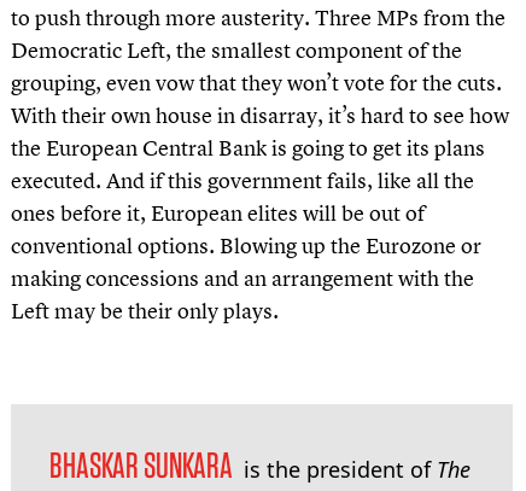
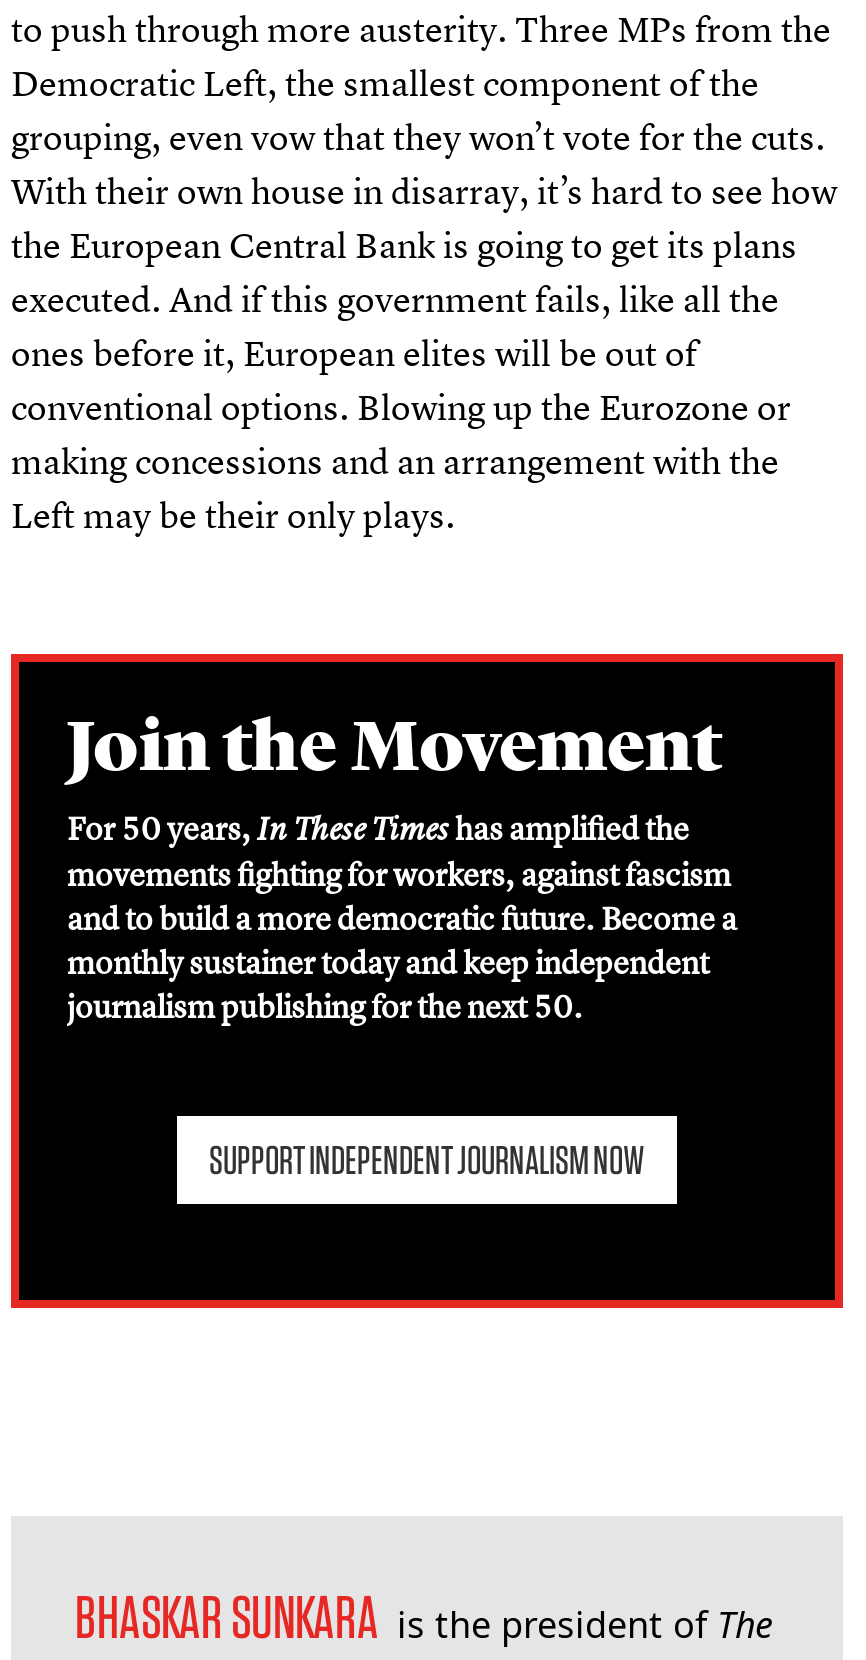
none -> [9,652,845,1310] [image] | Join the Movement | For 50 years,In These Timeshas amplified the | movements fighting for workers, against fascism | and to build a more democratic future. Become a | monthly sustainer today and keep independent | journalism publishing for the next 50. | SUPPORT INDEPENDENT JOURNALISM NOW

